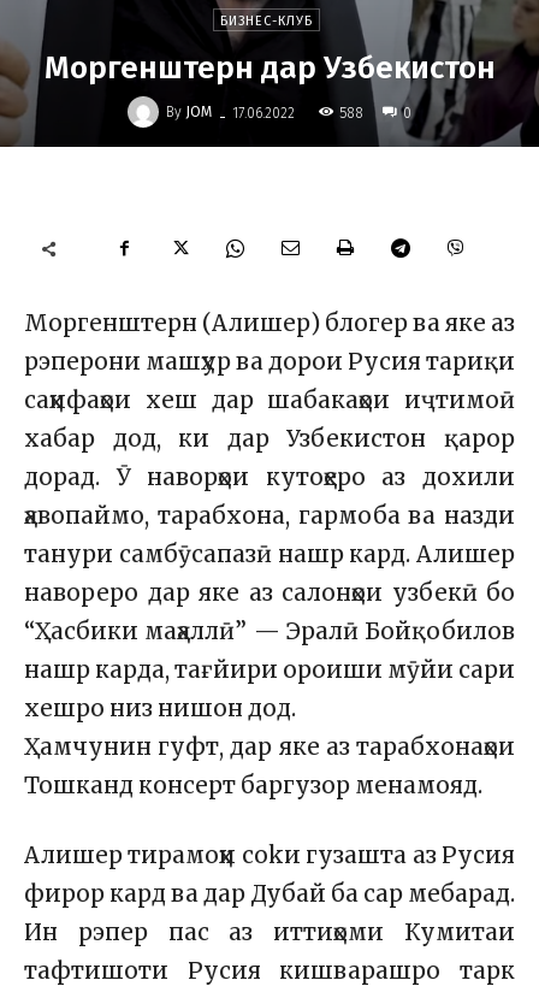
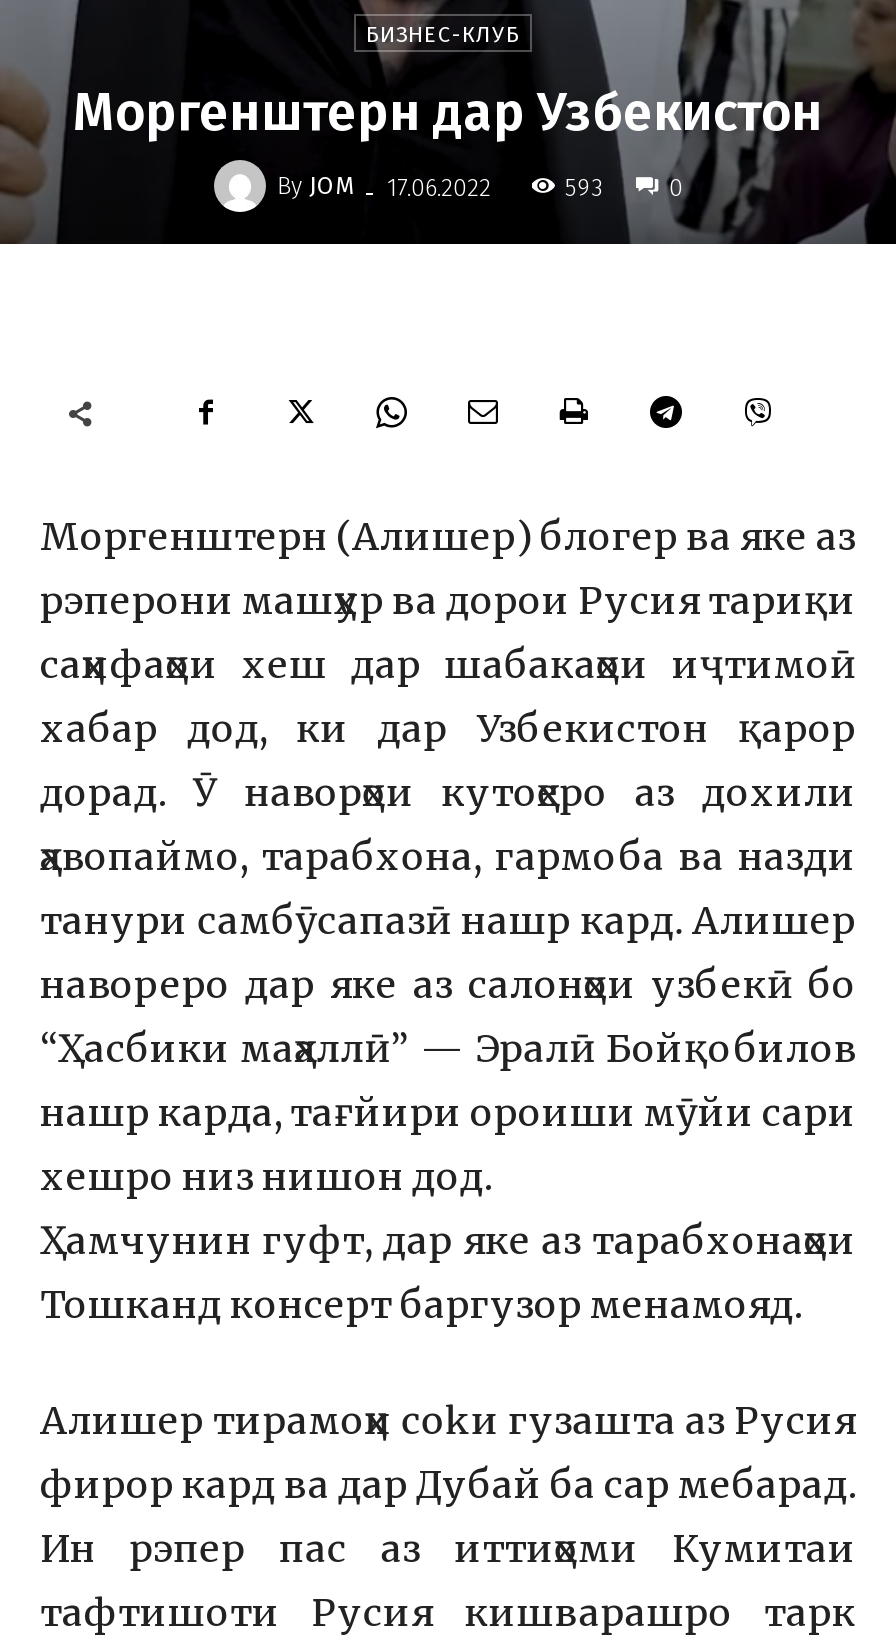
[339,104,363,121] 588 -> [565,173,603,201] 593

